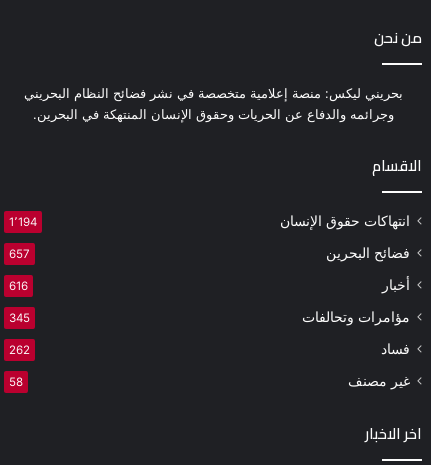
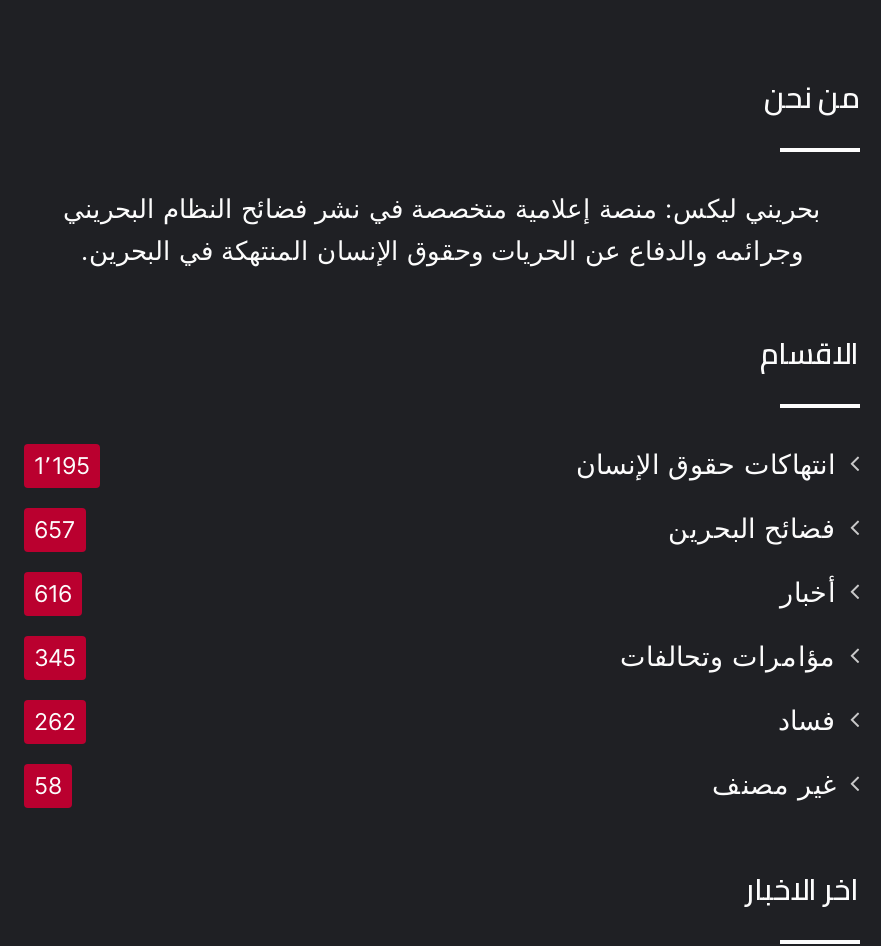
[9,215,37,229] 1٬194 -> [34,452,90,480] 1٬195

